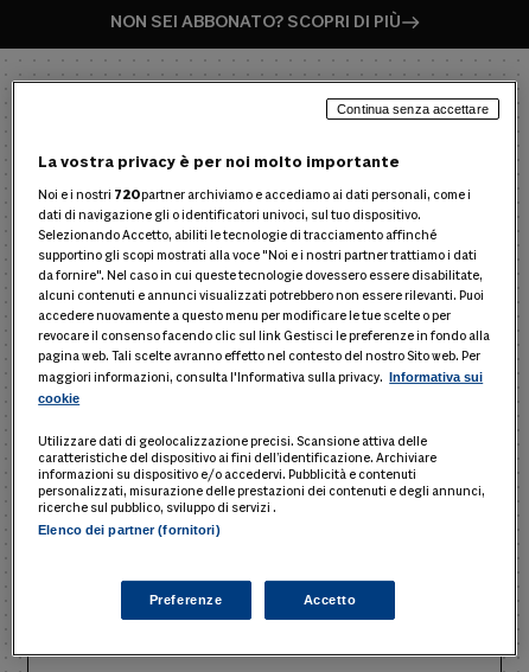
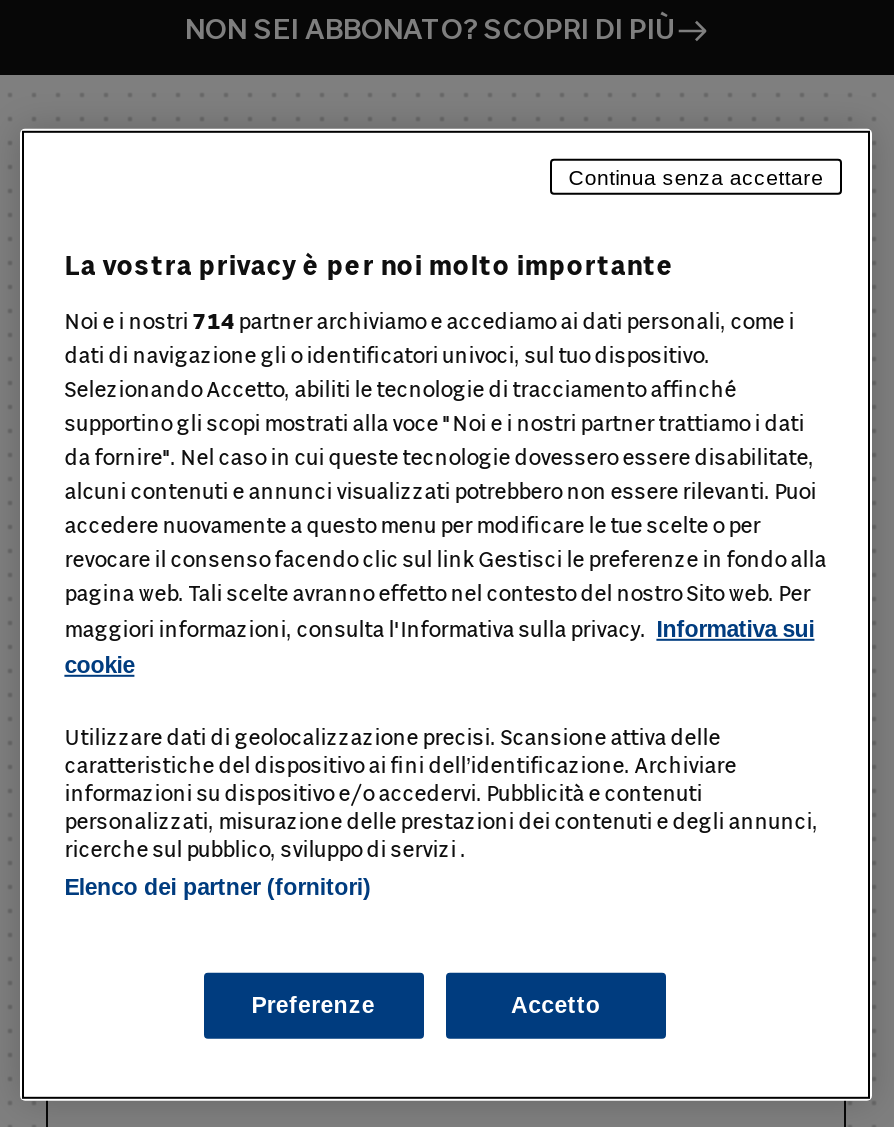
[38,188,471,204] Noi e i nostri 720 partner archiviamo e accediamo ai dati personali, come i -> [64,310,794,338] Noi e i nostri 714 partner archiviamo e accediamo ai dati personali, come i

